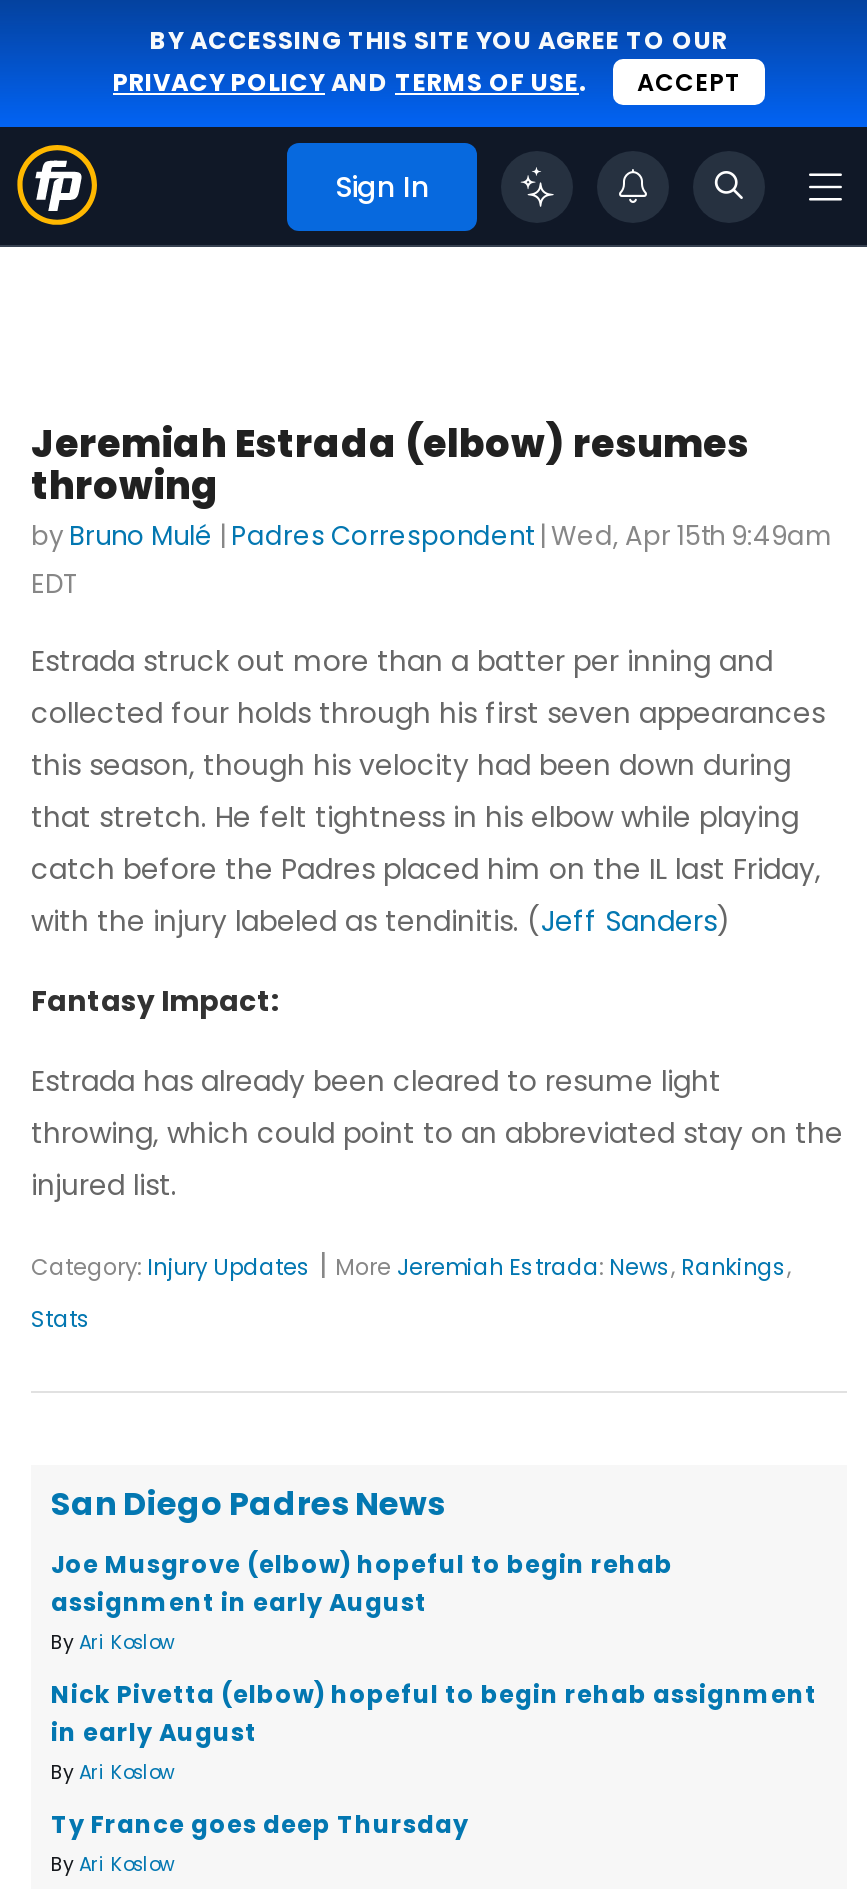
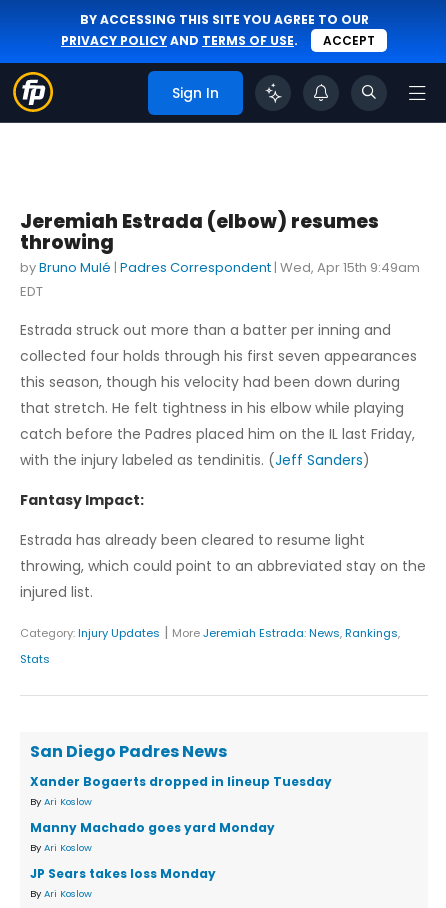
[51,1548,673,1620] Joe Musgrove (elbow) hopeful to begin rehab | assignment in early August -> [30,773,332,790] Xander Bogaerts dropped in lineup Tuesday
[51,1678,817,1750] Nick Pivetta (elbow) hopeful to begin rehab assignment | in early August -> [30,819,275,836] Manny Machado goes yard Monday
[51,1808,469,1842] Ty France goes deep Thursday -> [30,865,216,882] JP Sears takes loss Monday

